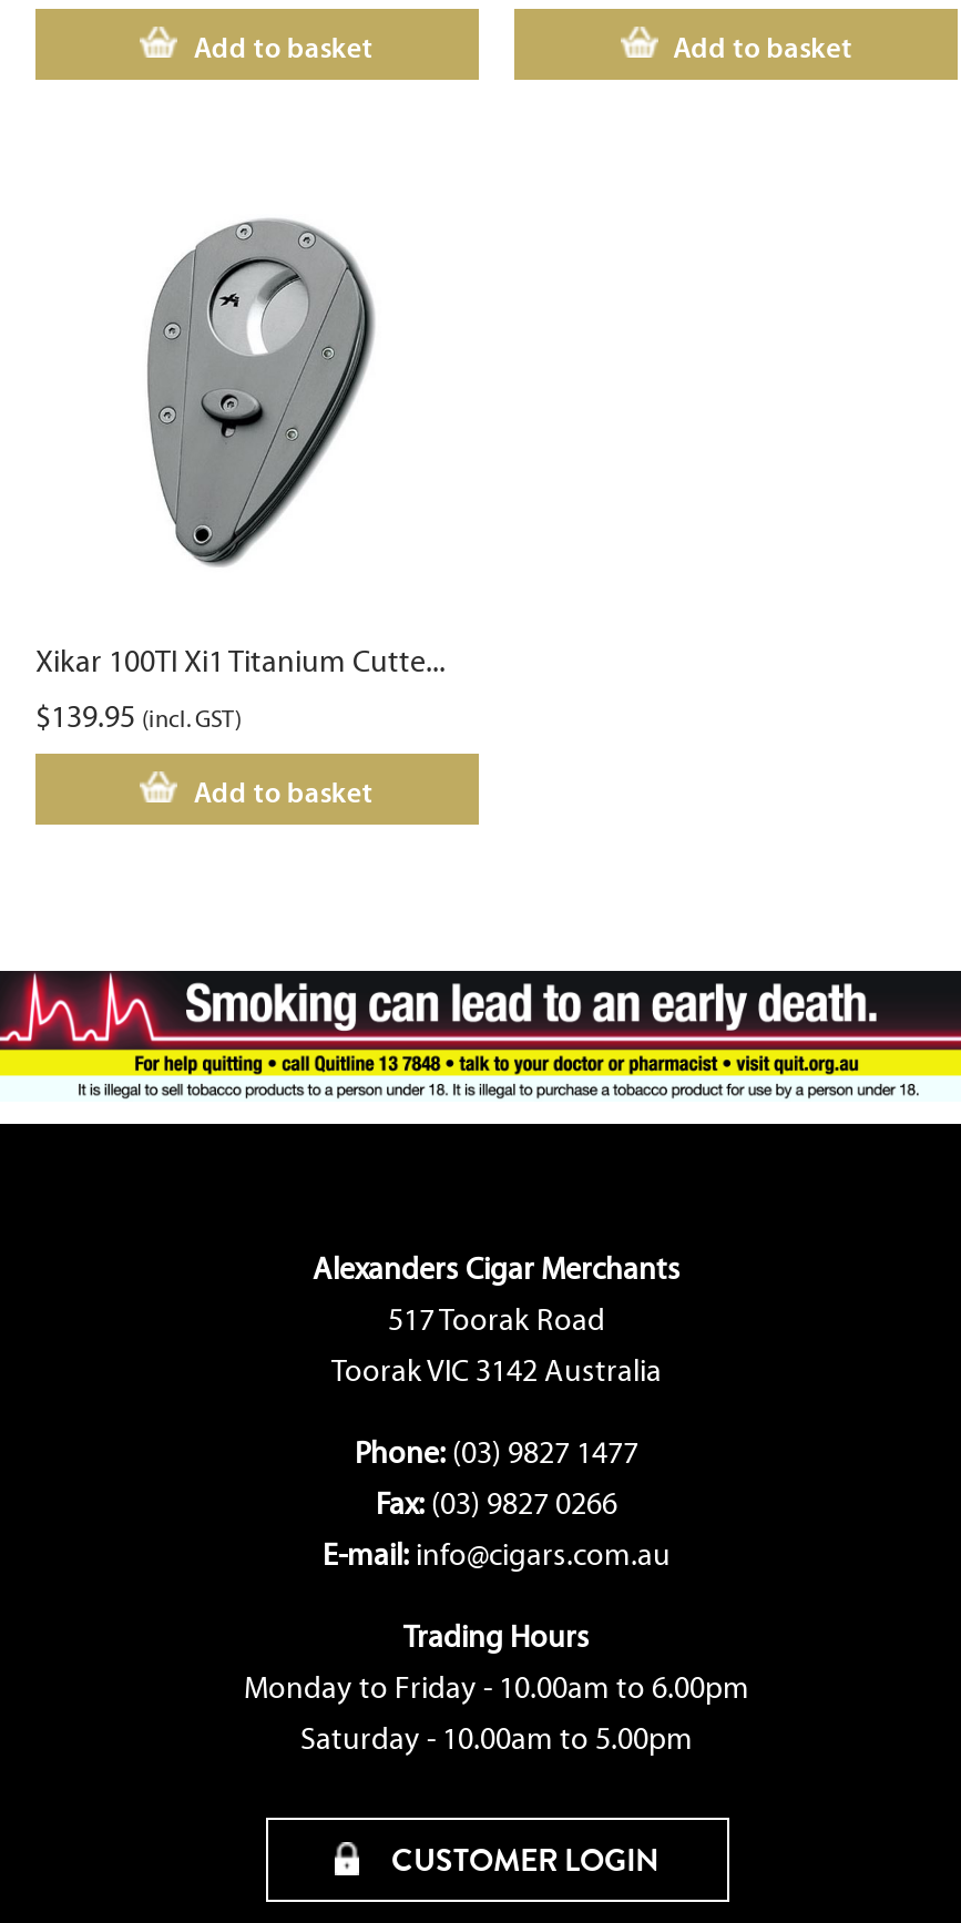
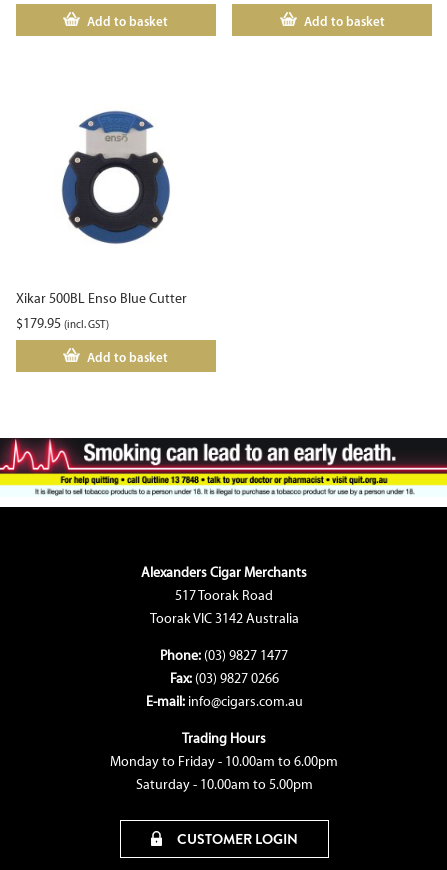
[35,217,446,681] [image] | Xikar 100TI Xi1 Titanium Cutte... -> [16,99,187,307] [image] | Xikar 500BL Enso Blue Cutter
[35,699,242,737] $139.95 (incl. GST) -> [16,315,109,332] $179.95 (incl. GST)

